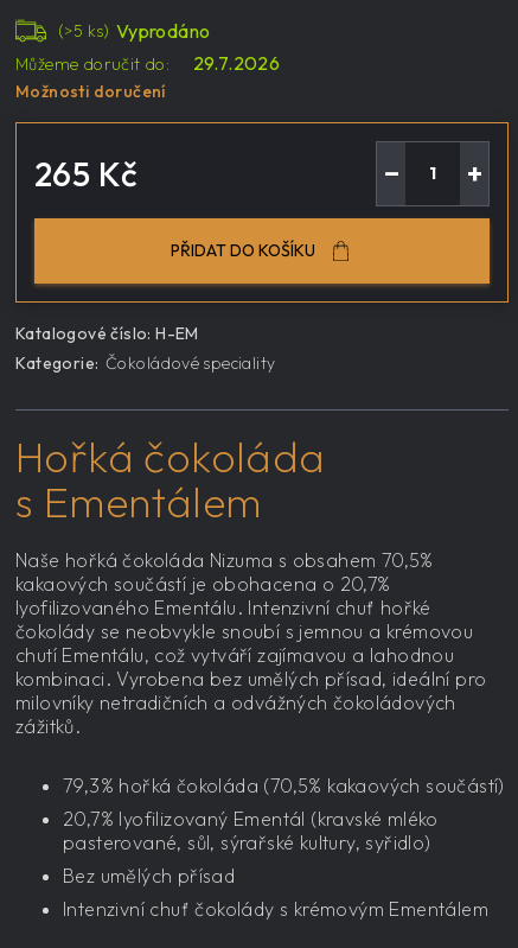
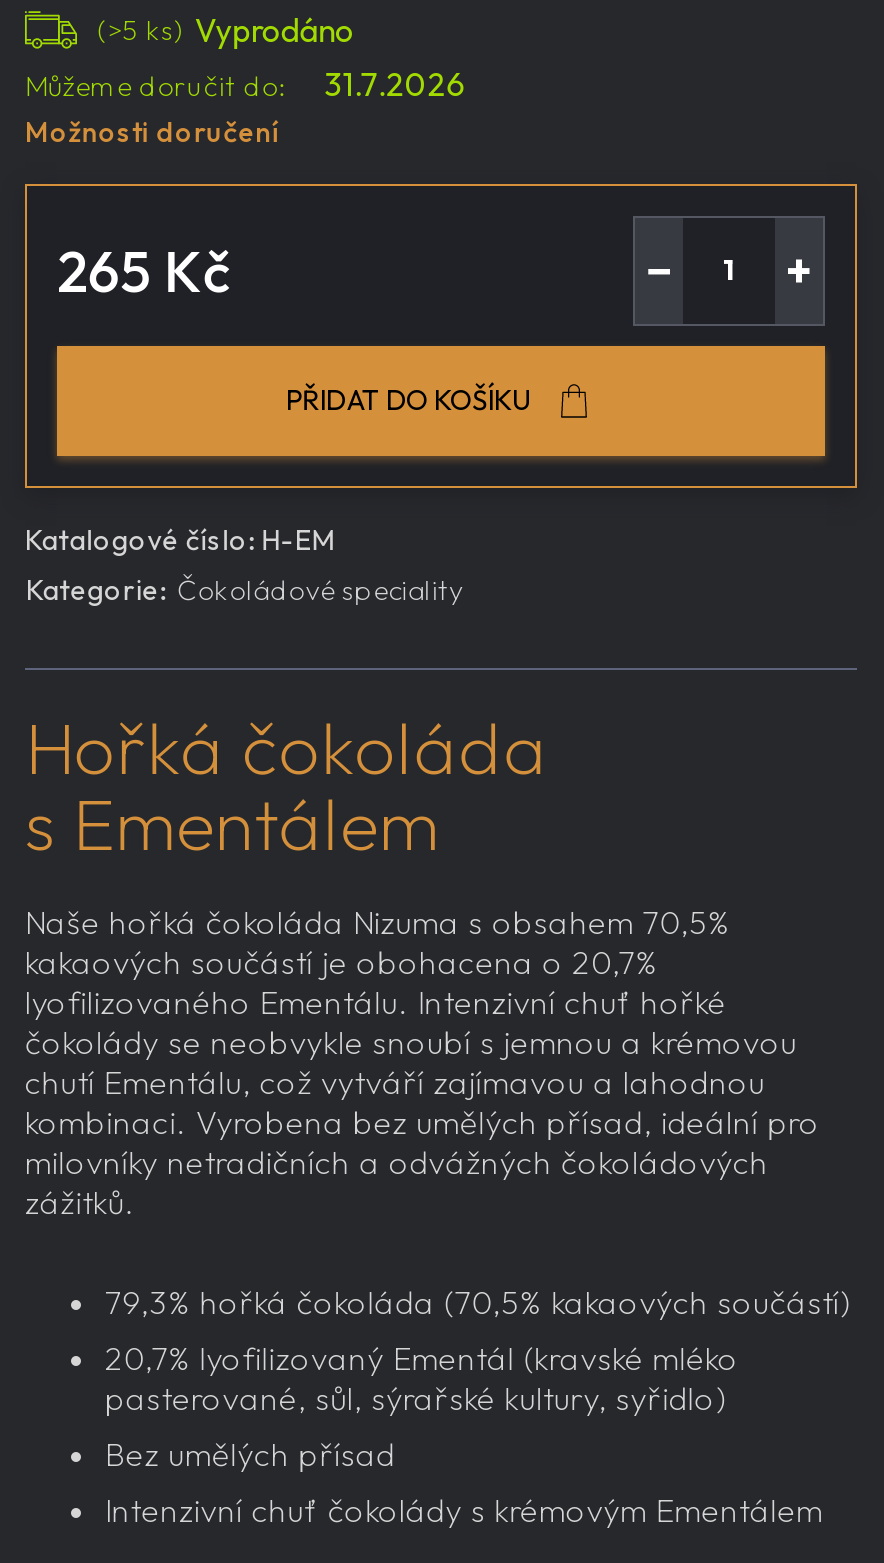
[15,51,280,74] Můžeme doručit do: 29.7.2026 -> [25,63,465,103] Můžeme doručit do: 31.7.2026

